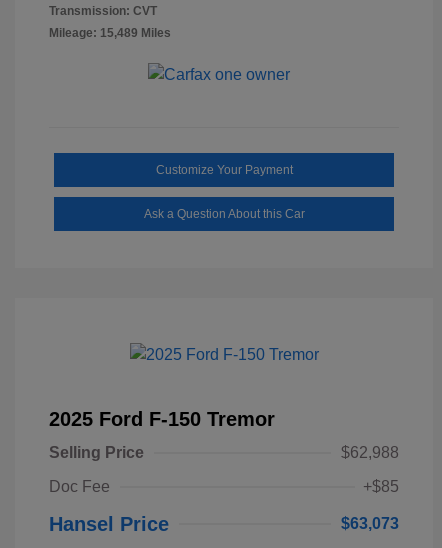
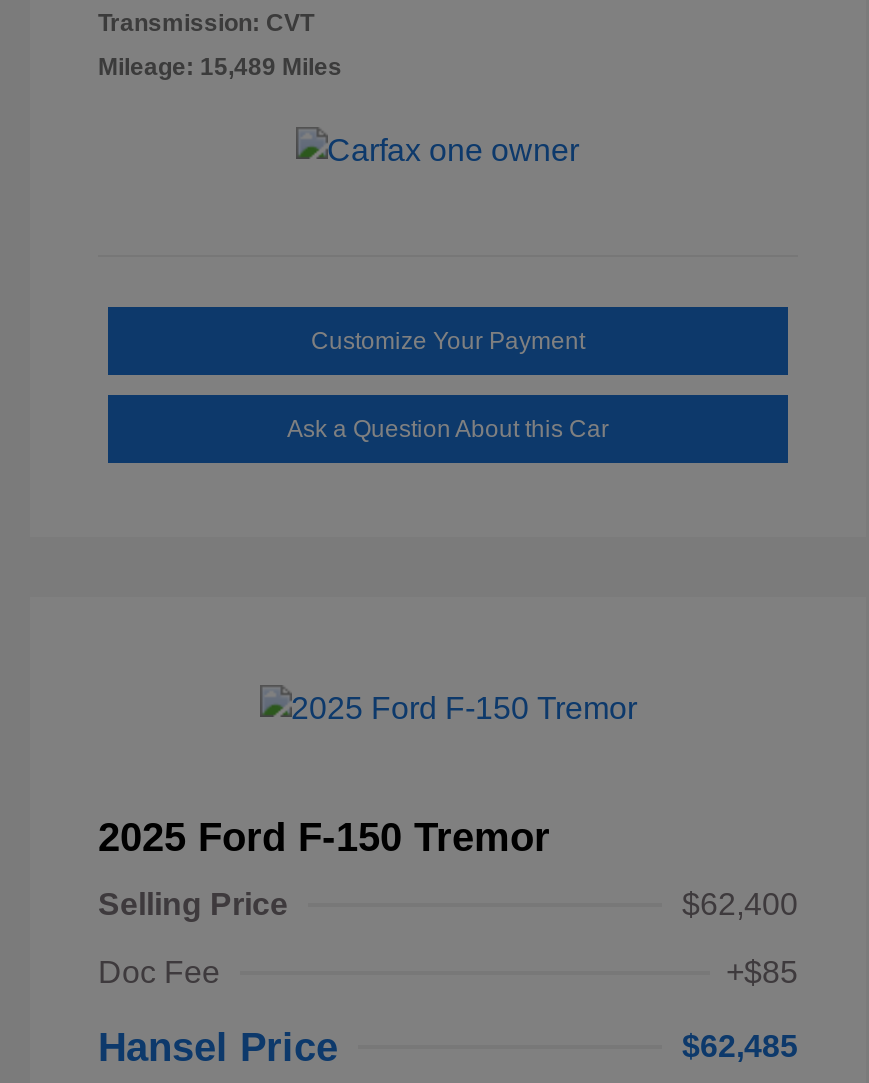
[341,444,399,461] $62,988 -> [682,888,798,922] $62,400
[341,515,399,532] $63,073 -> [682,1030,798,1064] $62,485

